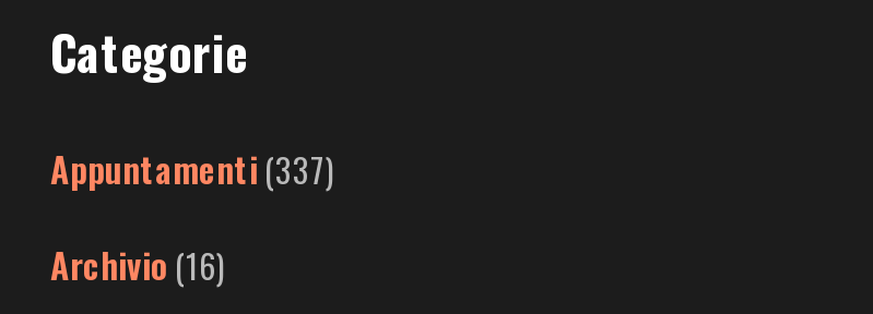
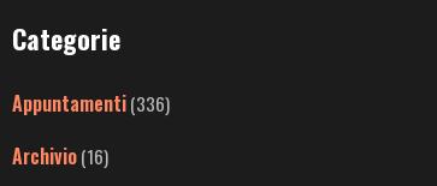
[50,143,334,195] Appuntamenti (337) -> [12,89,170,118] Appuntamenti (336)

